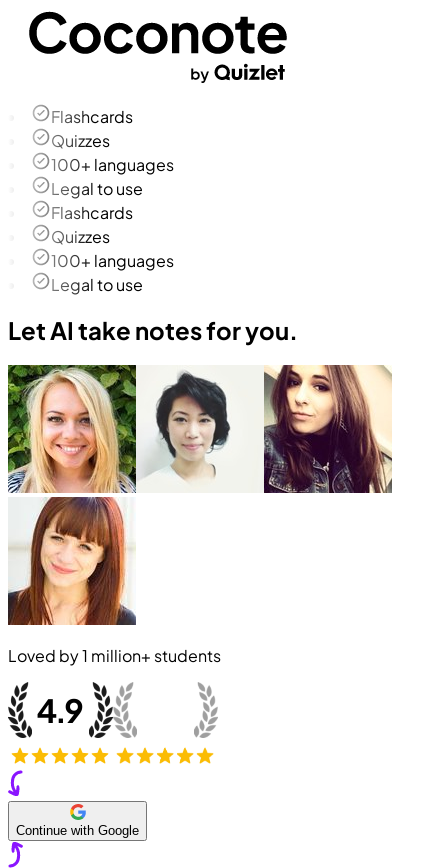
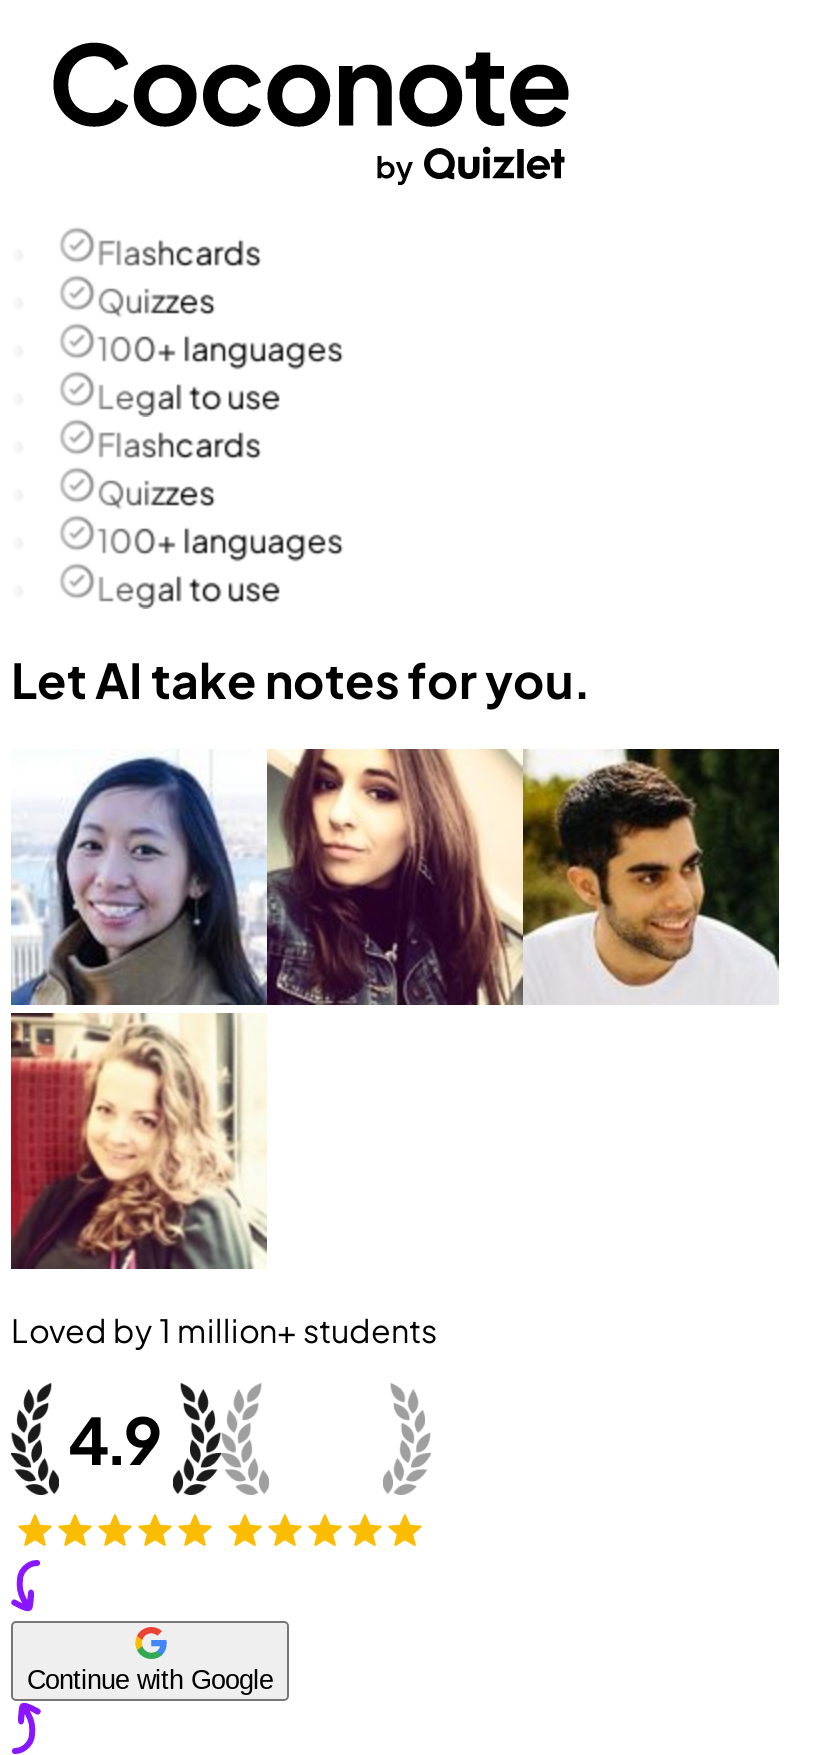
[7,364,393,626] [image] -> [9,747,781,1271] [image]

